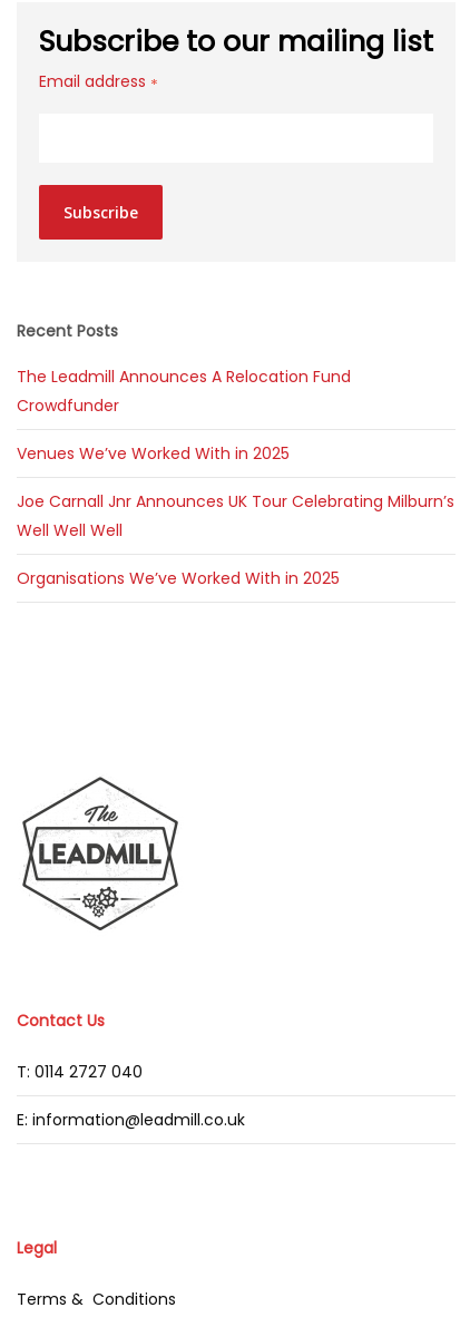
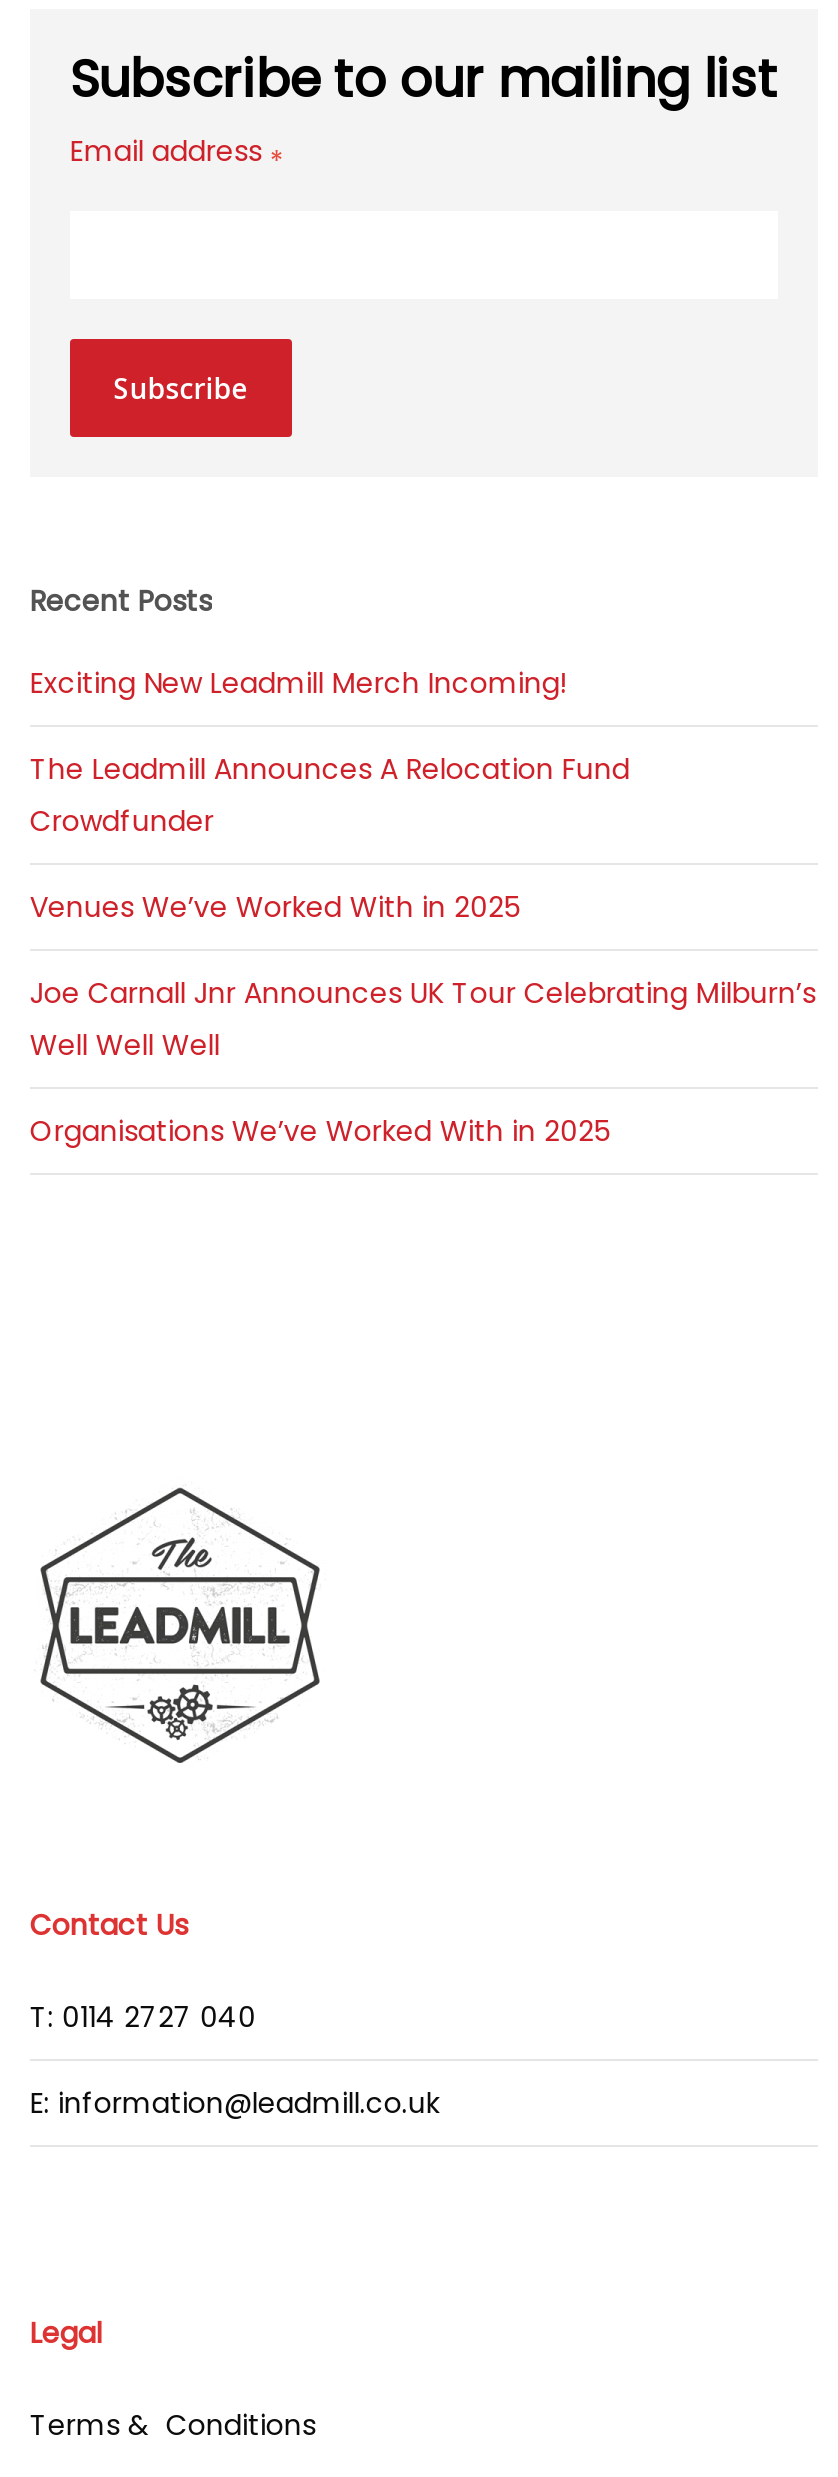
none -> [30,662,568,702] Exciting New Leadmill Merch Incoming!

